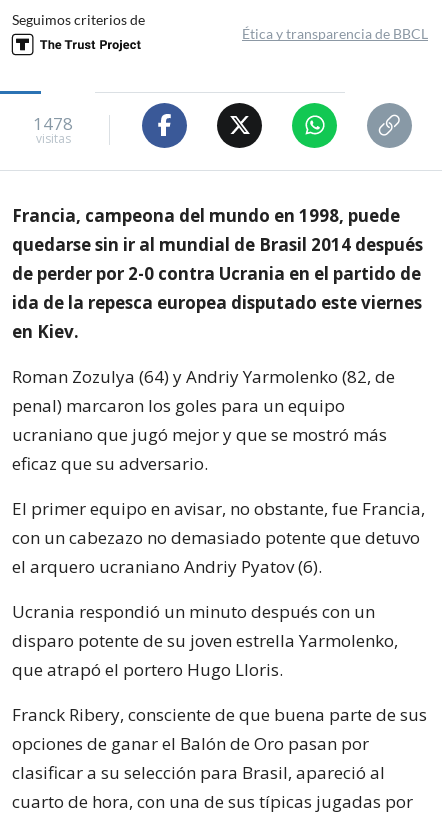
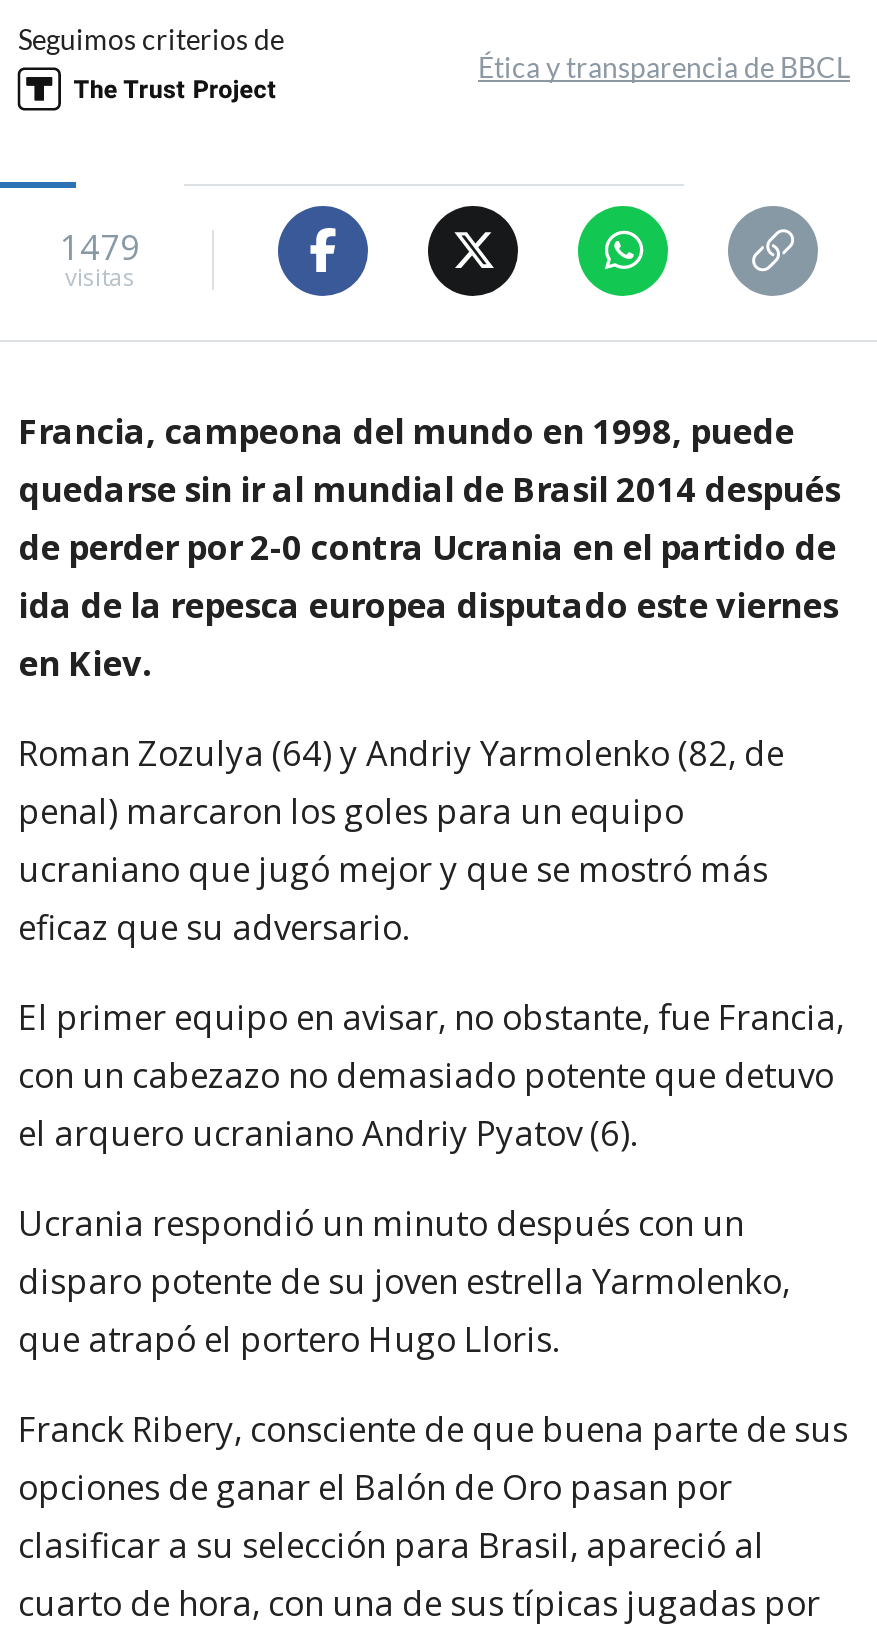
[33,112,73,135] 1478 -> [60,225,140,271] 1479

